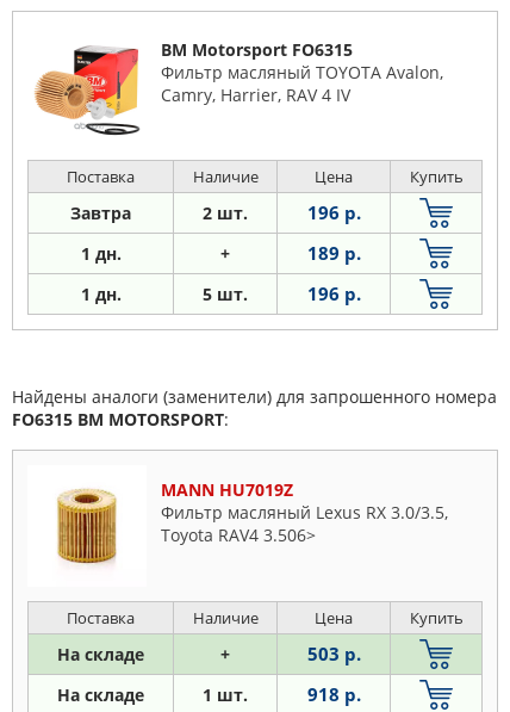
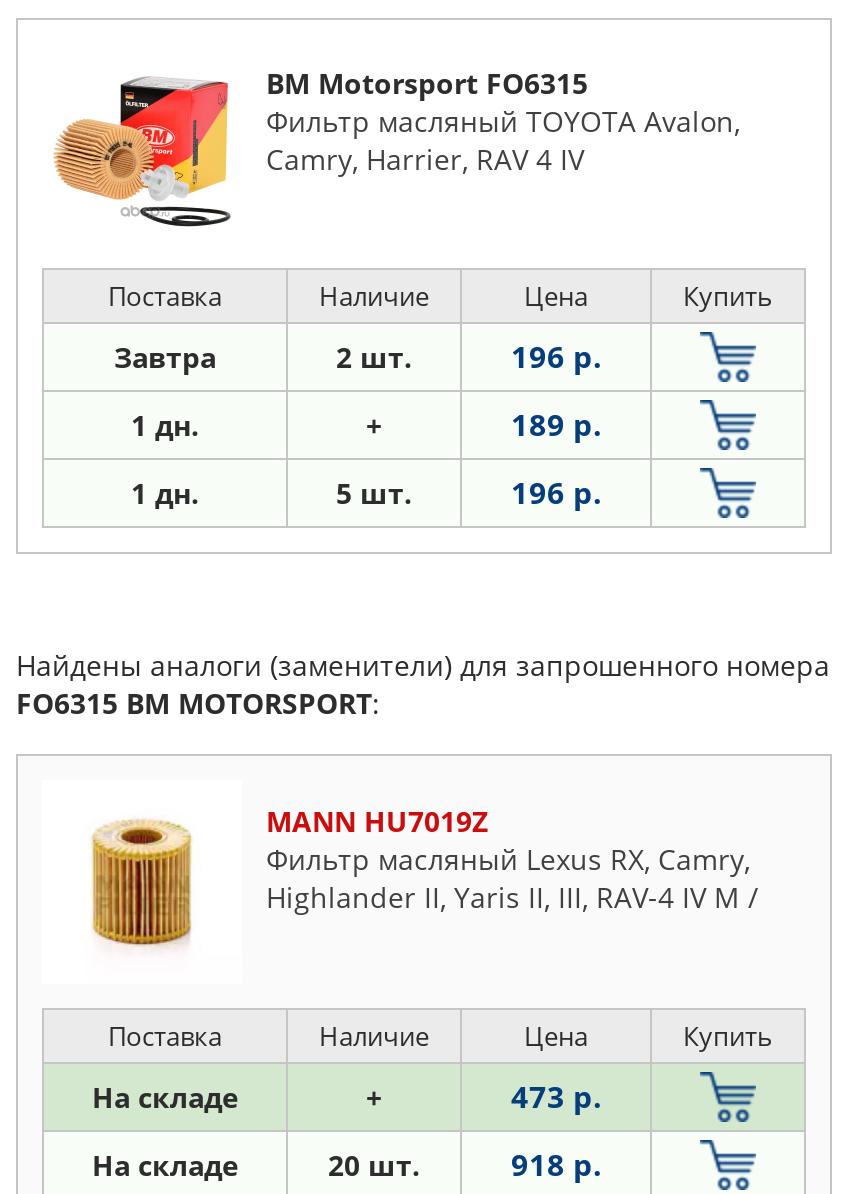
[161,501,448,546] Фильтр масляный Lexus RX 3.0/3.5, | Toyota RAV4 3.506> -> [266,840,758,916] Фильтр масляный Lexus RX, Camry, | Highlander II, Yaris II, III, RAV-4 IV M /
[307,642,360,666] 503 р. -> [511,1076,601,1116] 473 р.
[203,683,248,706] 1 шт. -> [328,1146,420,1184] 20 шт.

